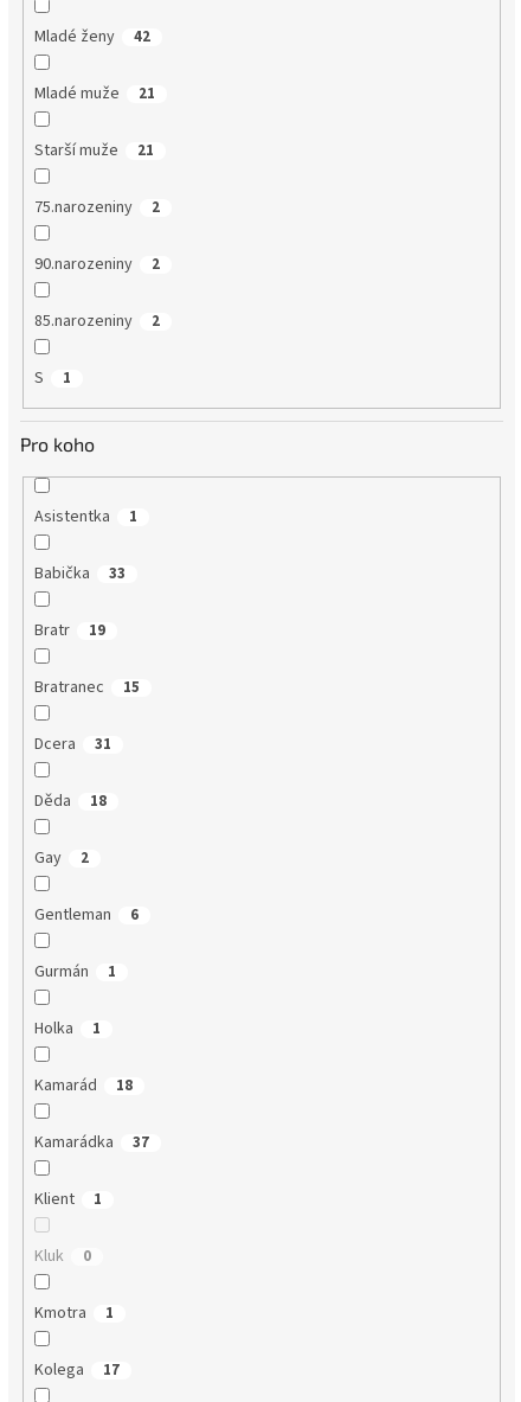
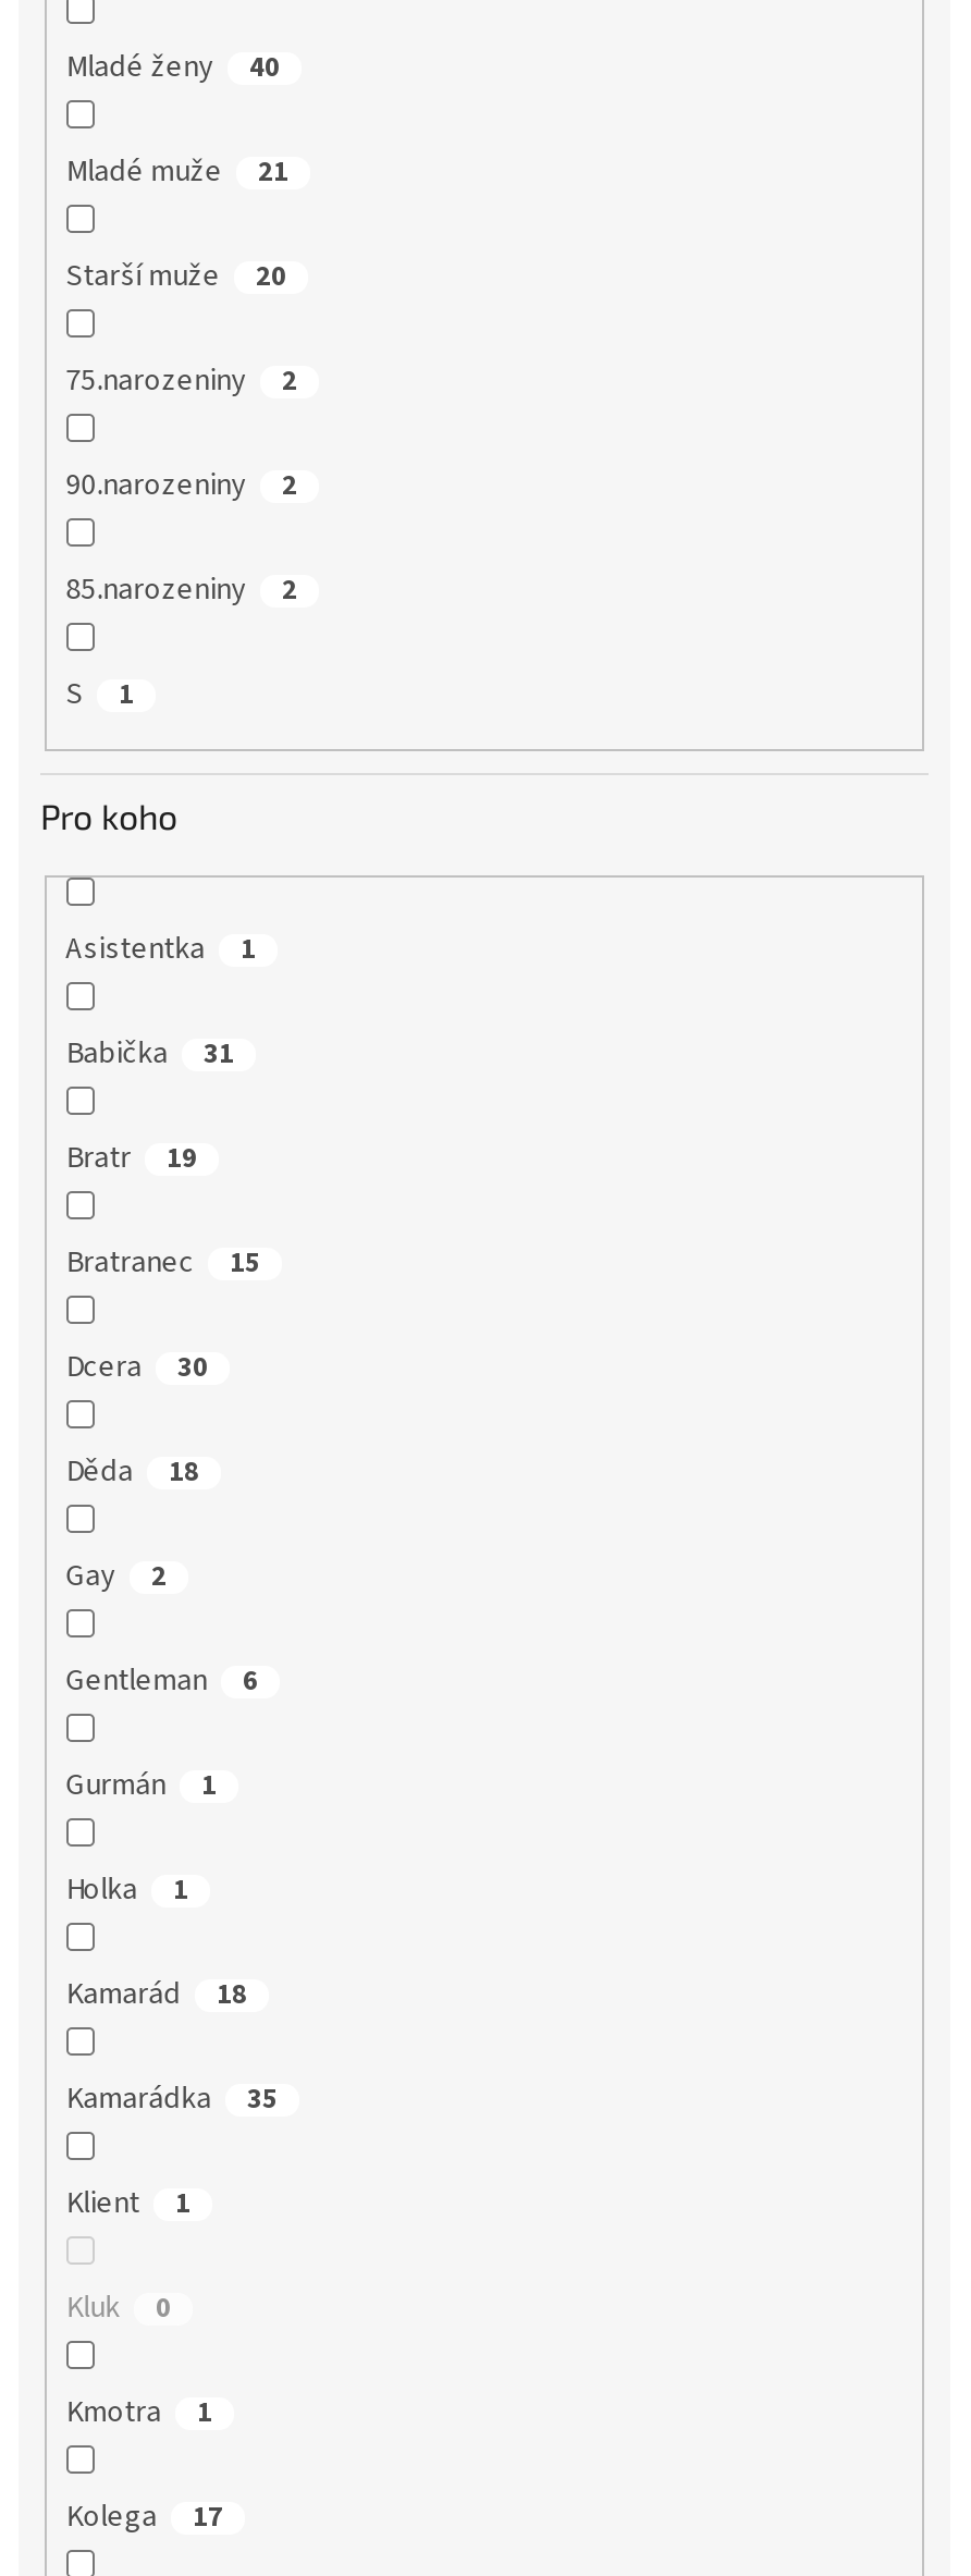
[34,25,150,49] Mladé ženy 42 -> [66,46,280,89] Mladé ženy 40
[34,139,154,162] Starší muže 21 -> [66,255,286,298] Starší muže 20
[34,562,125,586] Babička 33 -> [66,1033,234,1076] Babička 31
[34,733,111,756] Dcera 31 -> [66,1346,208,1390] Dcera 30
[34,1131,149,1155] Kamarádka 37 -> [66,2078,277,2122] Kamarádka 35

